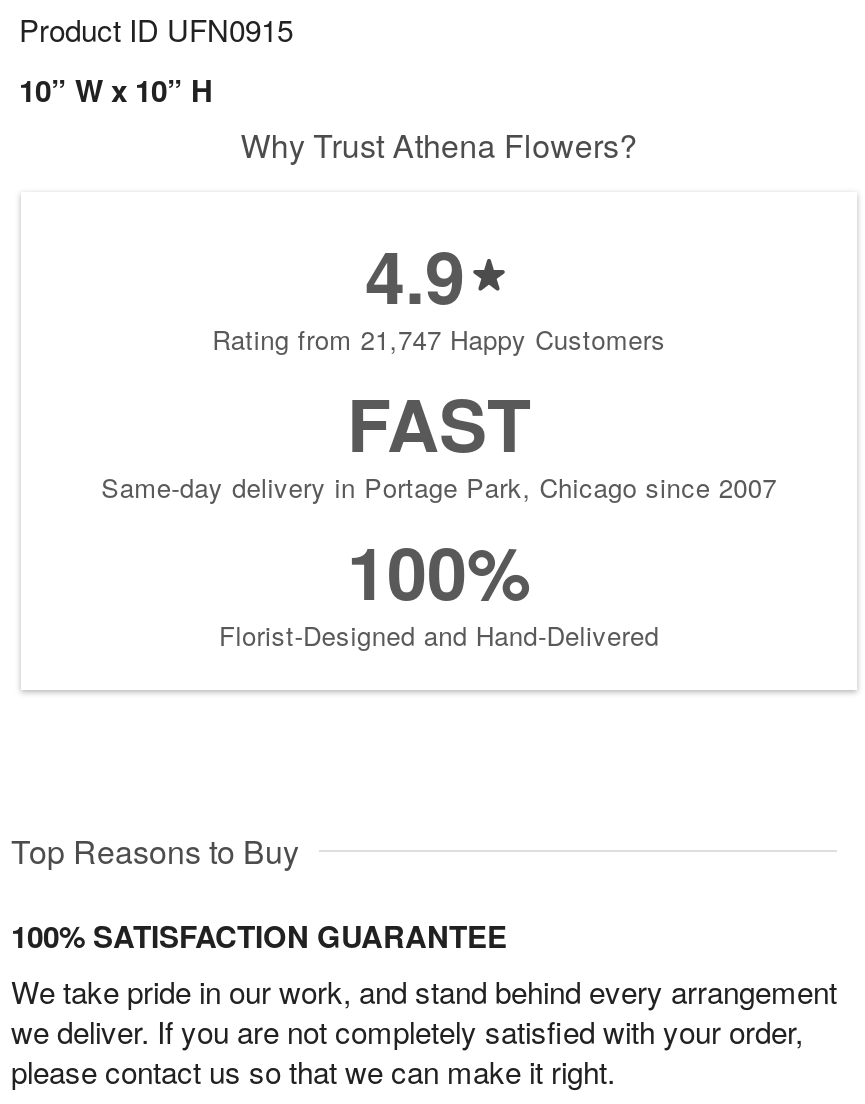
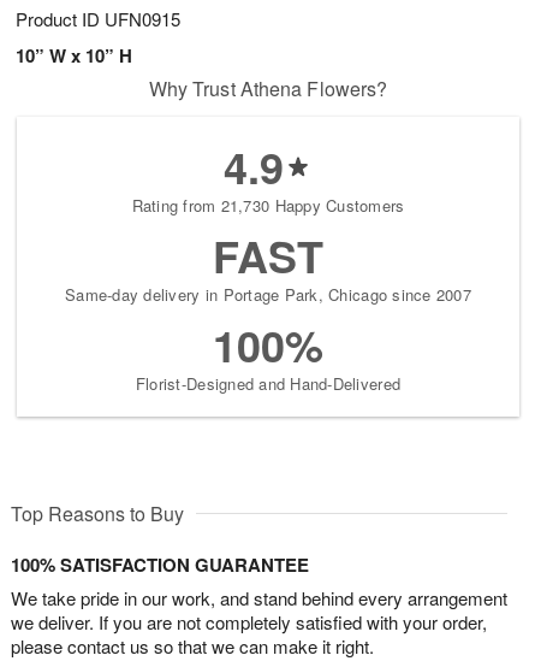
[212,321,666,359] Rating from 21,747 Happy Customers -> [132,194,404,217] Rating from 21,730 Happy Customers

